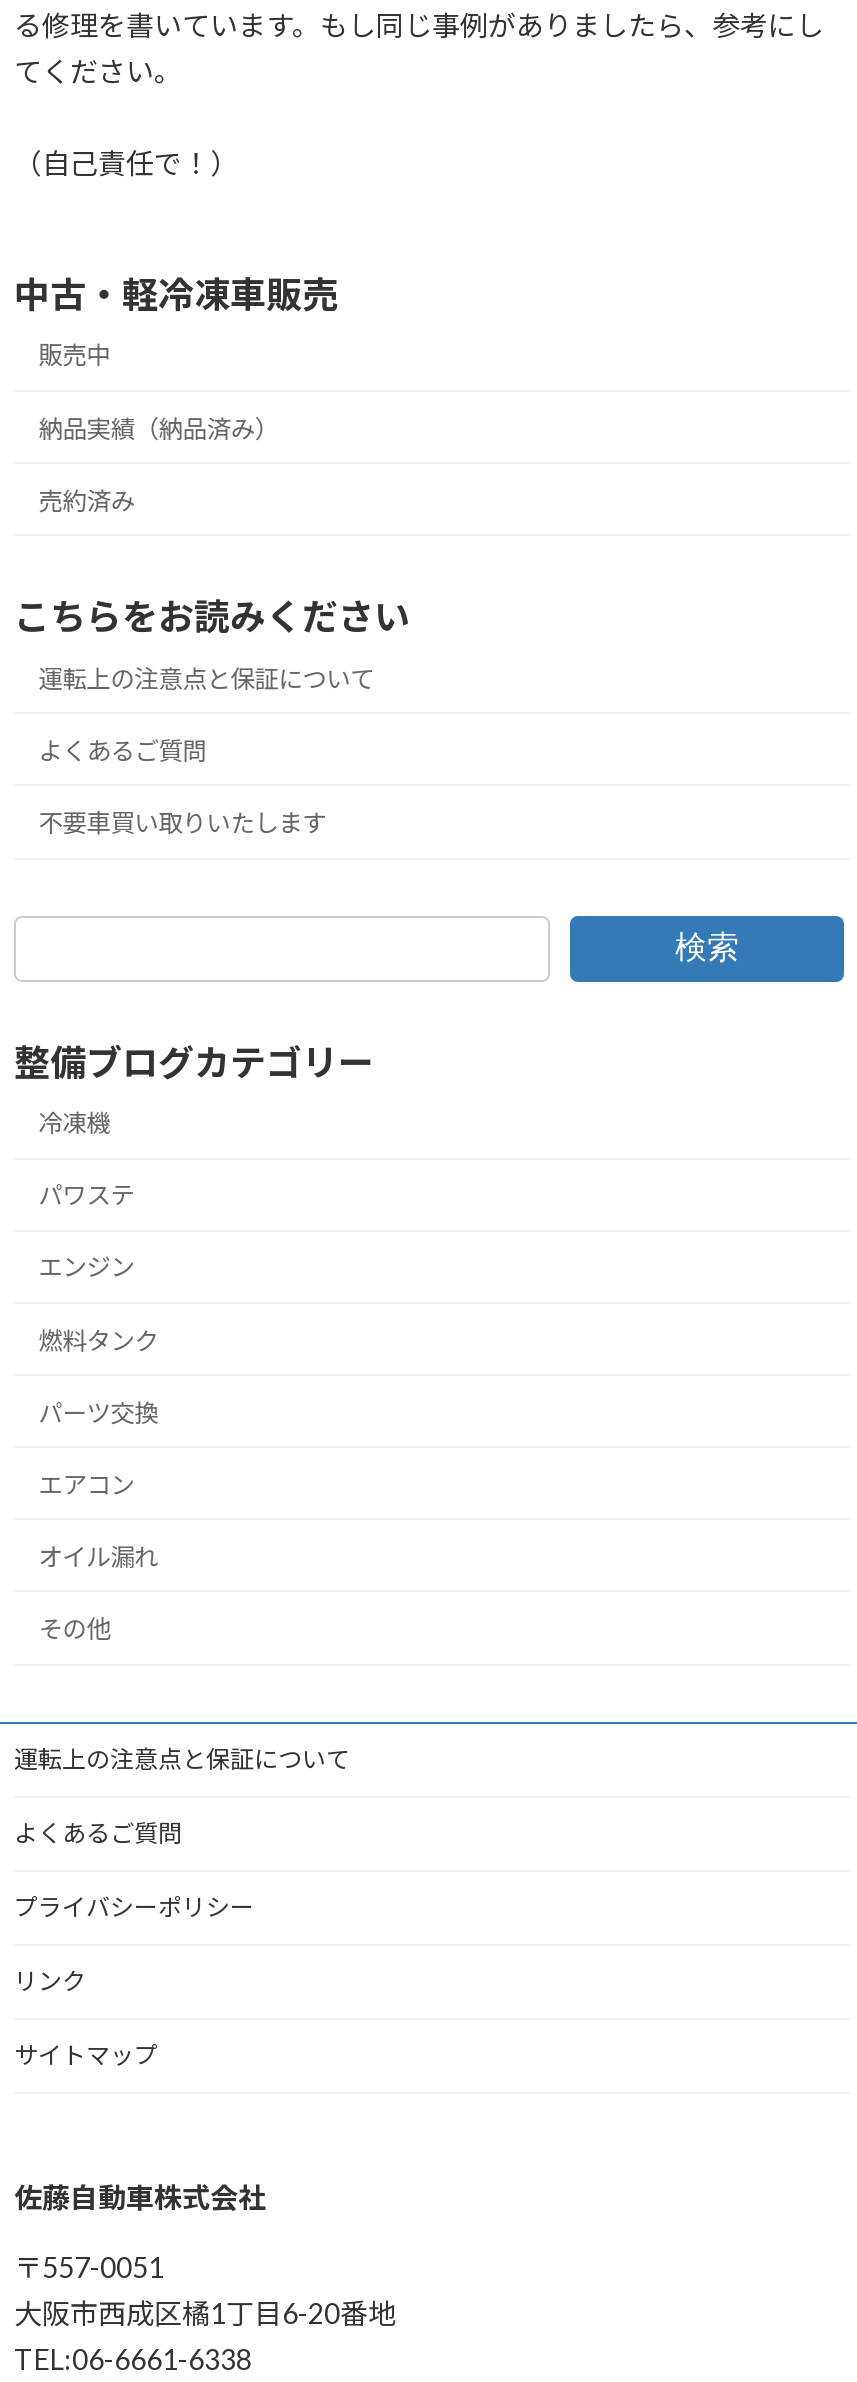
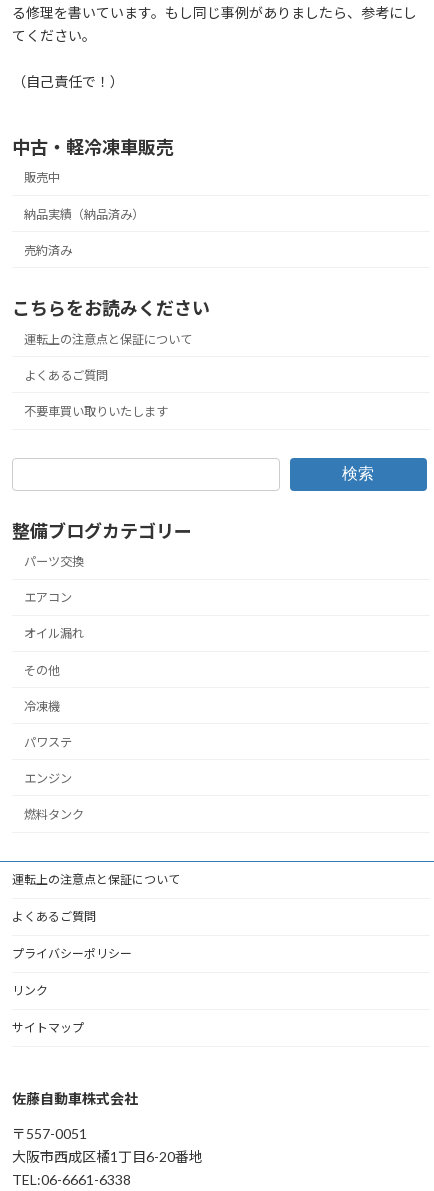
moved [38,1108,158,1355] -> [24,699,84,822]: 冷凍機 | パワステ | エンジン | 燃料タンク
moved [38,1397,158,1644] -> [24,554,84,677]: パーツ交換 | エアコン | オイル漏れ | その他

